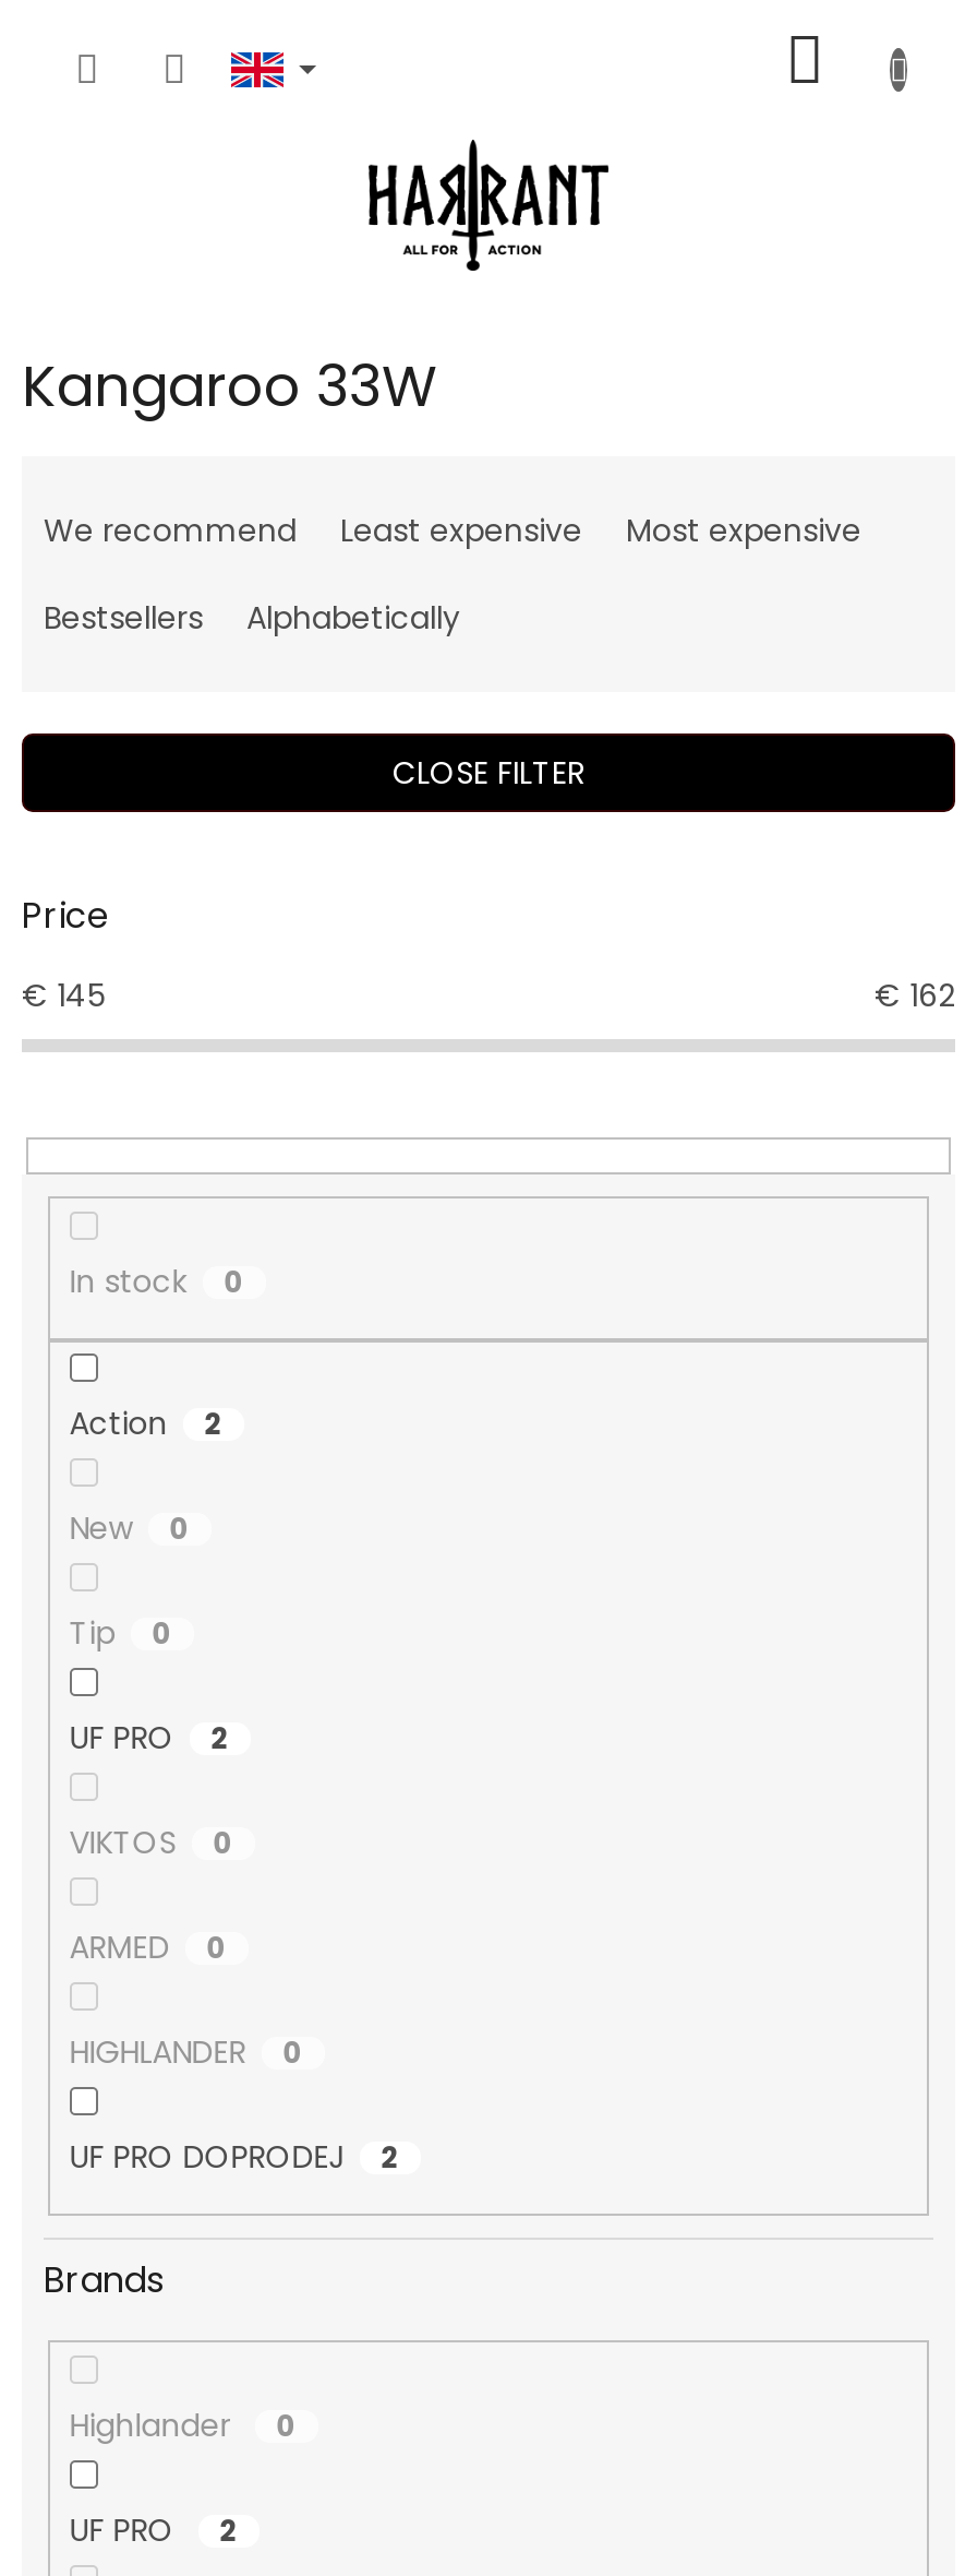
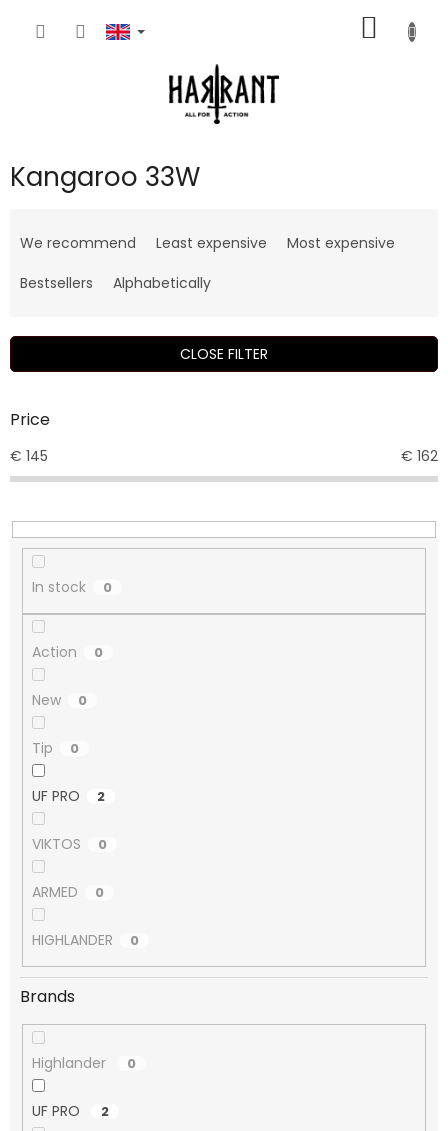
[69,1403,222,1446] Action 2 -> [32,642,103,662] Action 0
[69,2136,399,2180] UF PRO DOPRODEJ | 2 -> none

